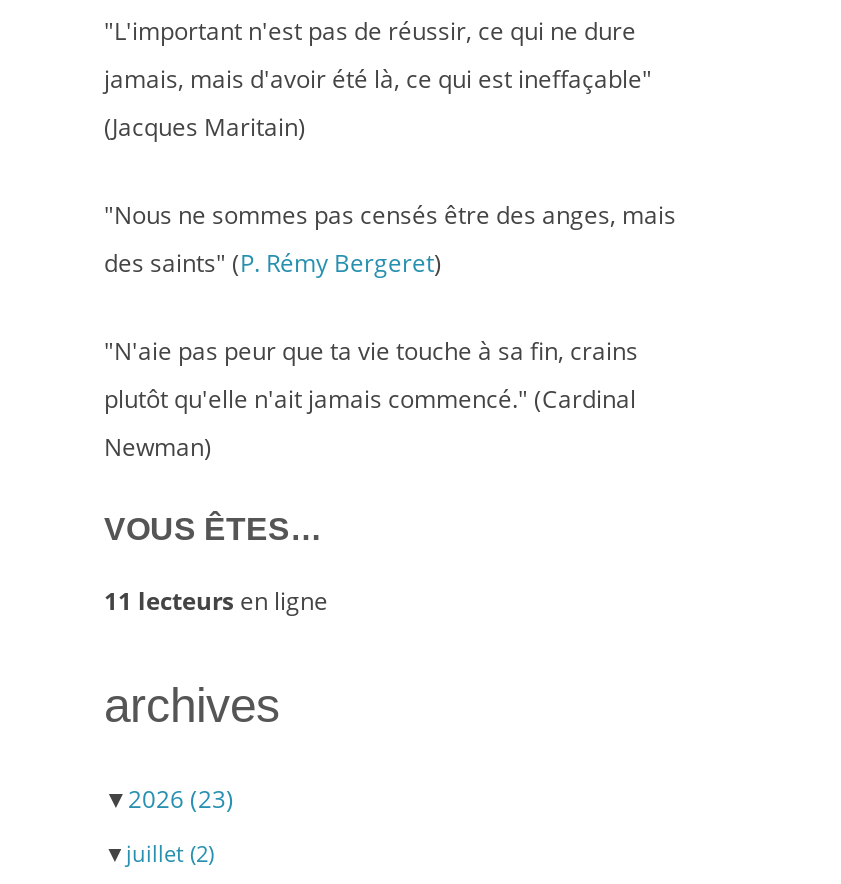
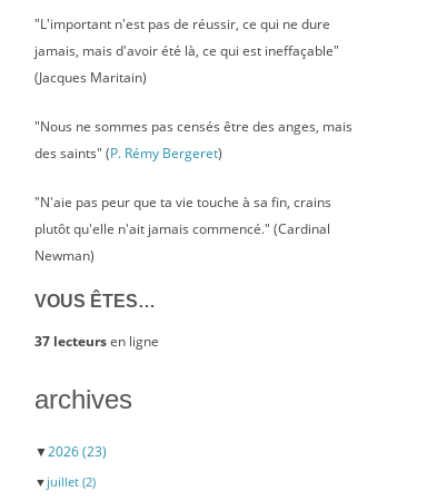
[104,584,328,618] 11 lecteurs en ligne -> [34,332,159,351] 37 lecteurs en ligne

